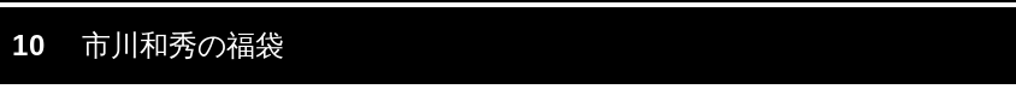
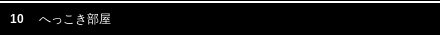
[82,29,284,63] 市川和秀の福袋 -> [39,12,111,26] へっこき部屋

